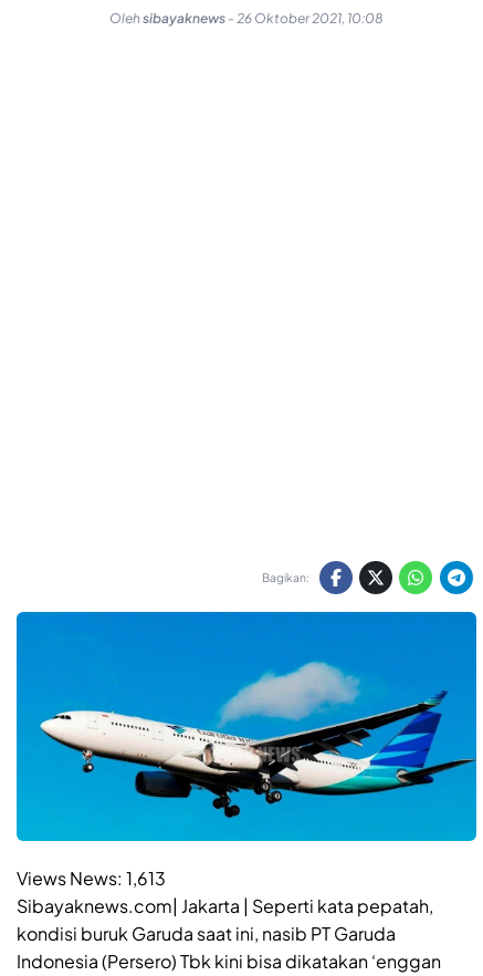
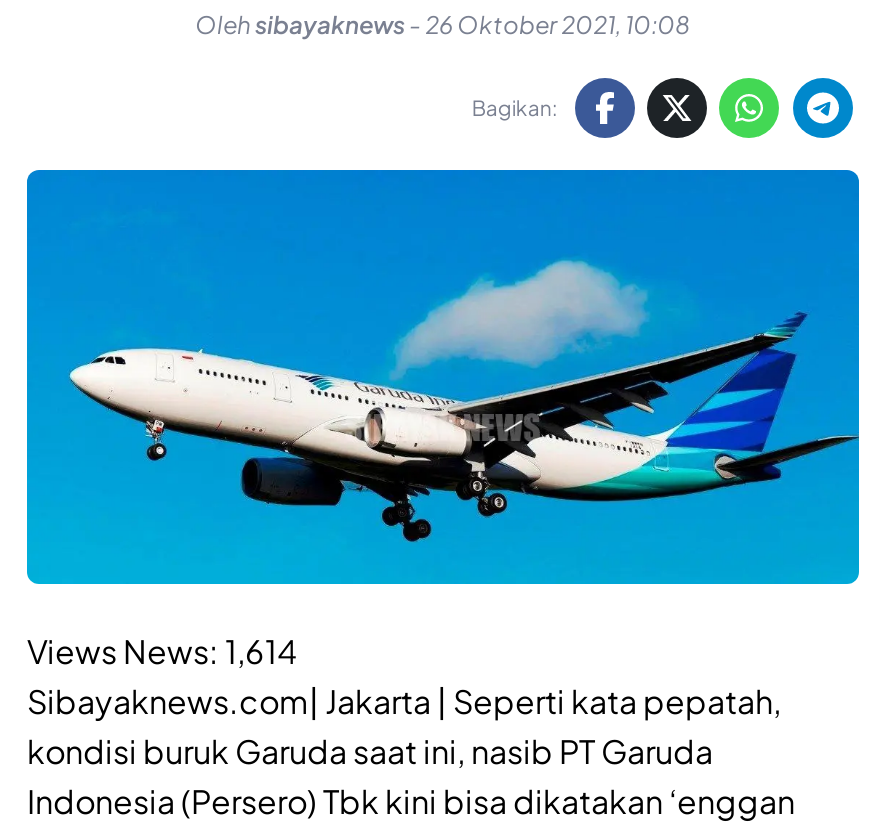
[17,866,166,890] Views News: 1,613 -> [27,630,297,672] Views News: 1,614

